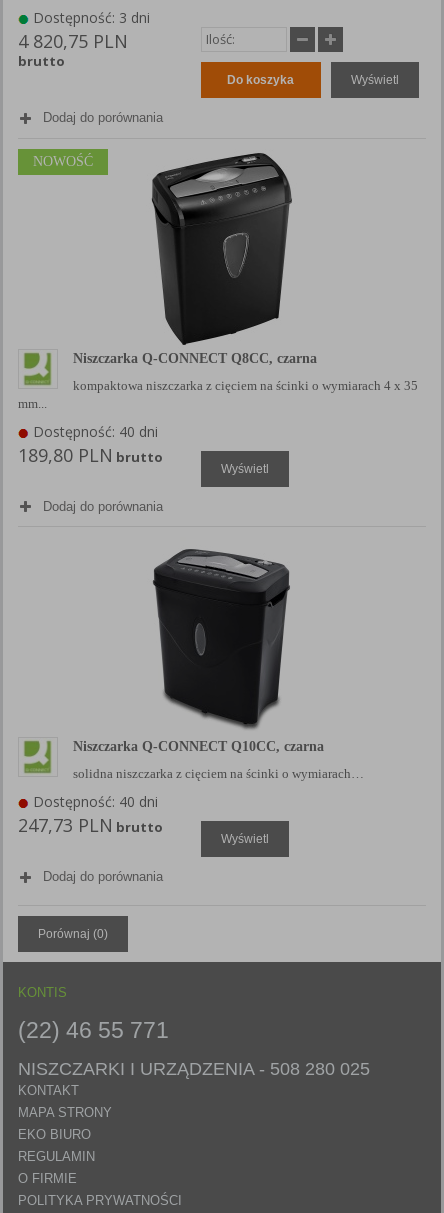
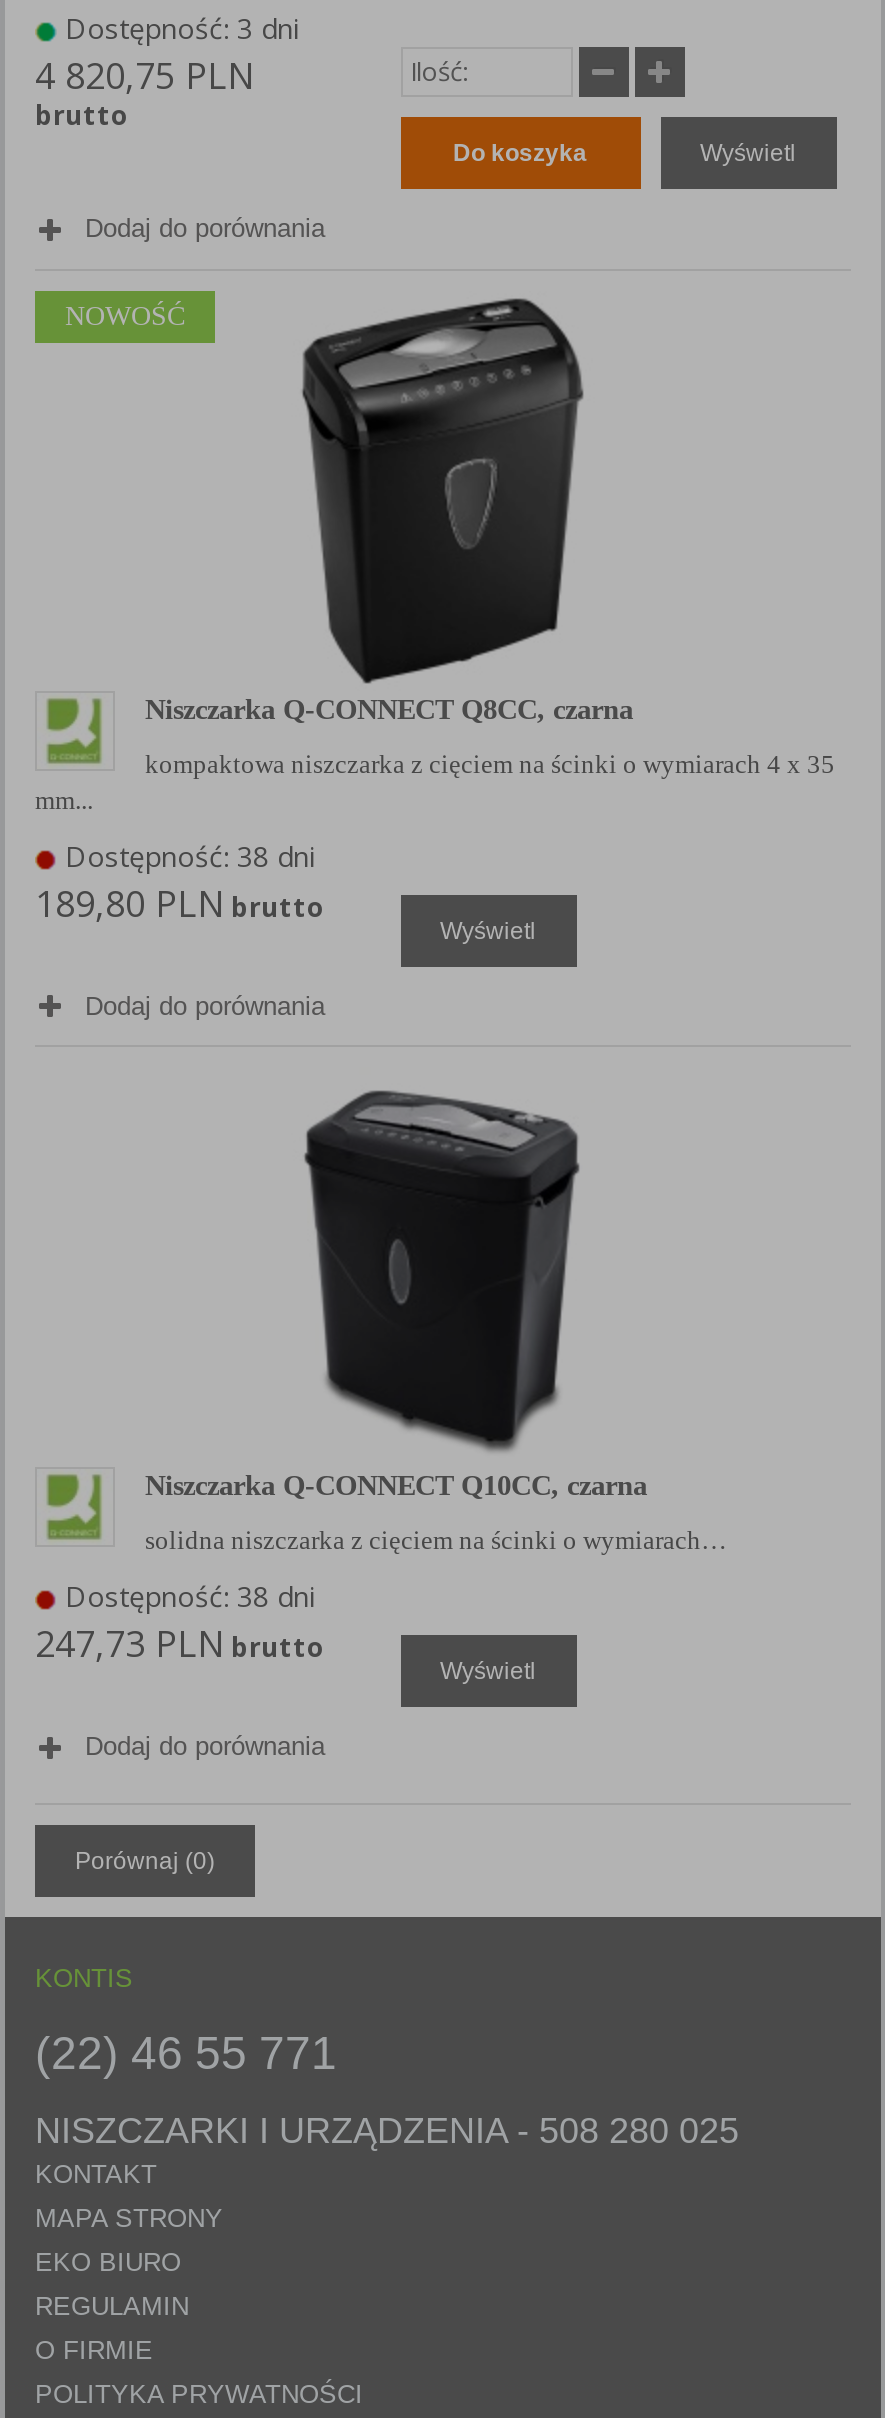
[29,422,158,441] Dostępność: 40 dni -> [57,837,315,875] Dostępność: 38 dni
[29,792,158,811] Dostępność: 40 dni -> [57,1578,315,1616] Dostępność: 38 dni

